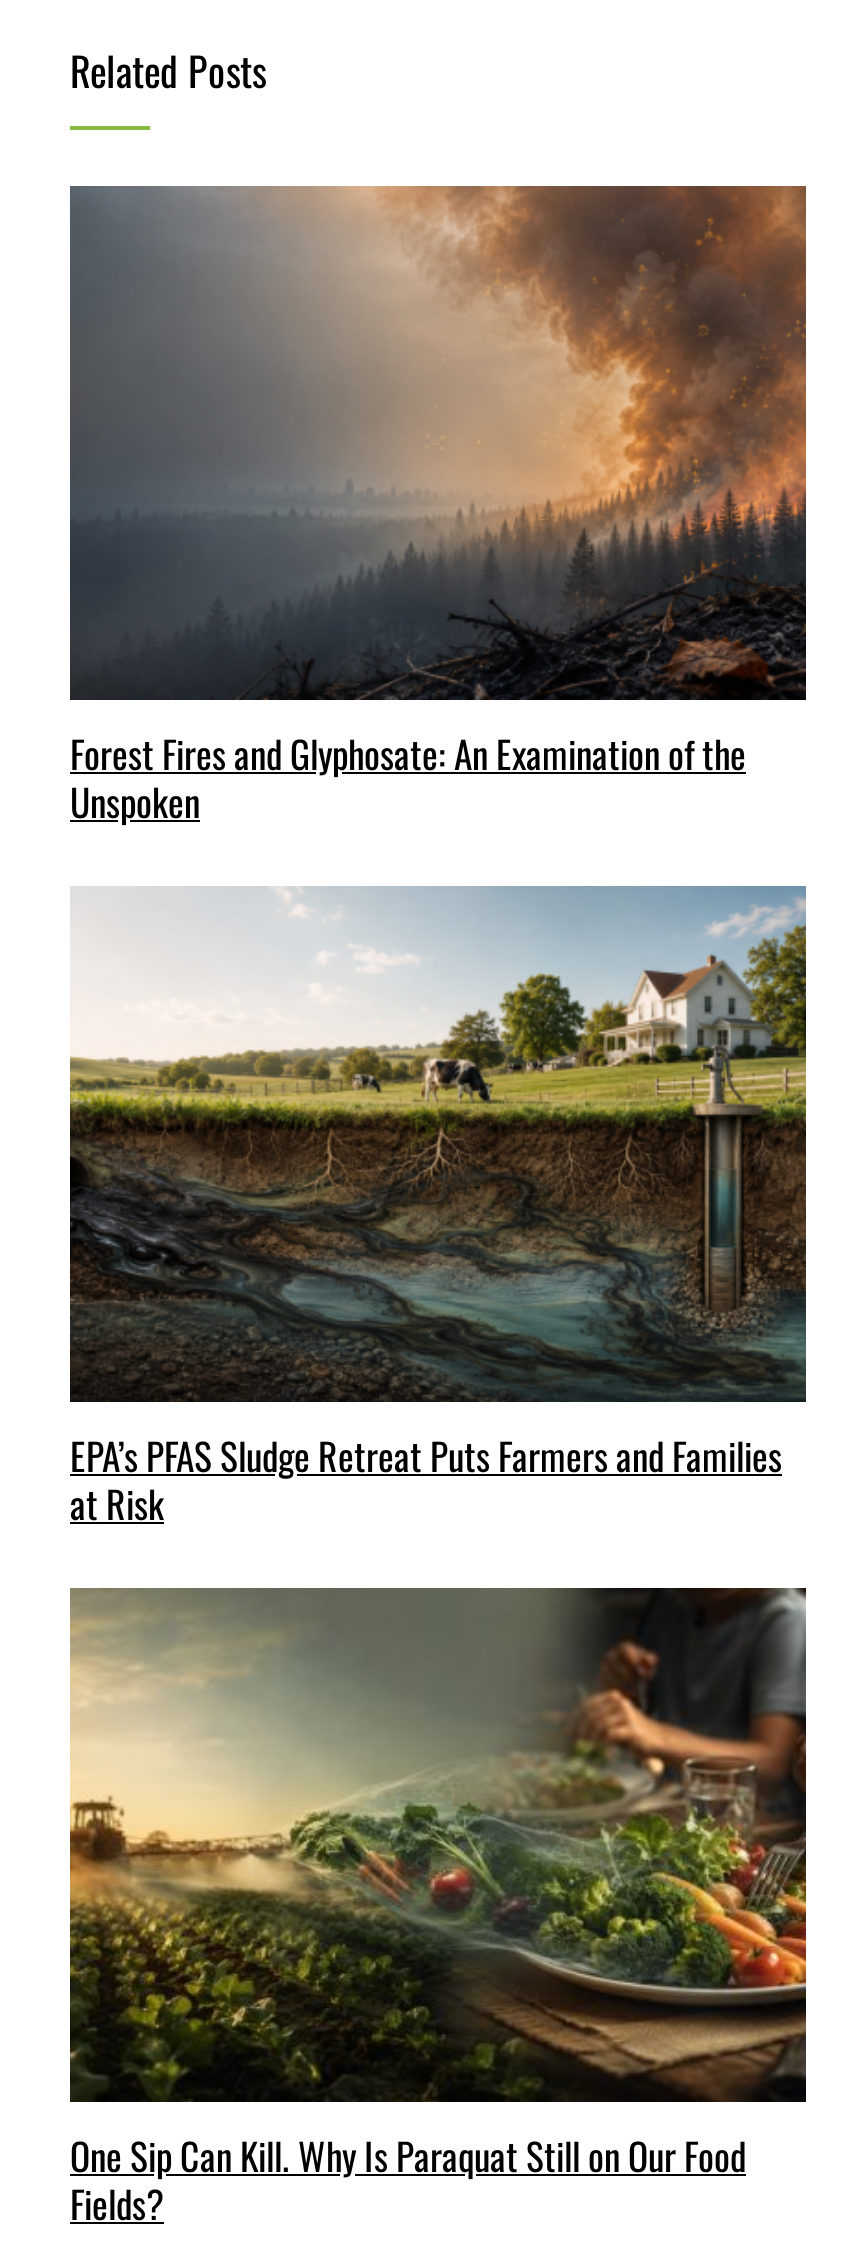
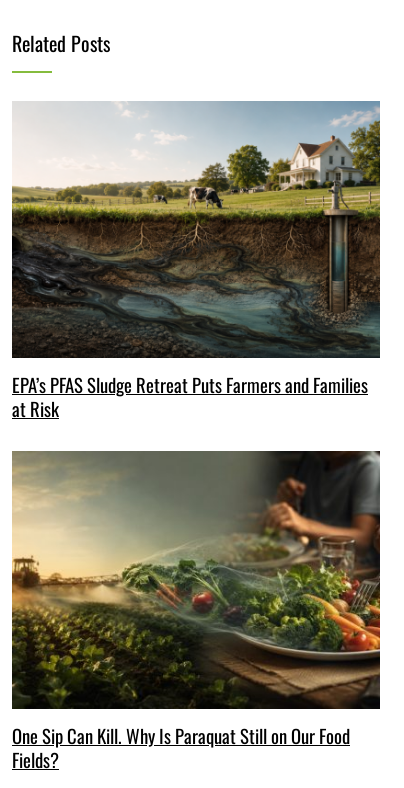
[68,184,808,828] [image] | Forest Fires and Glyphosate: An Examination of the | Unspoken -> none

